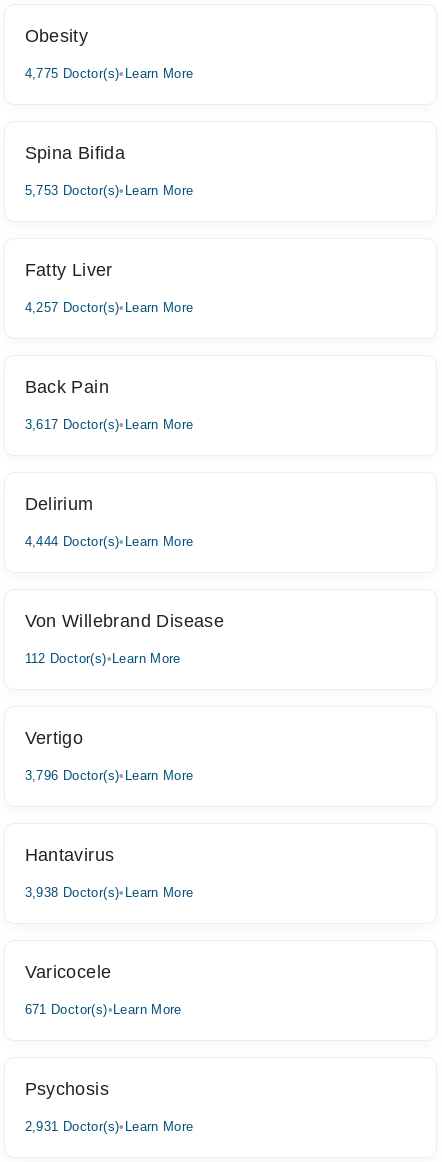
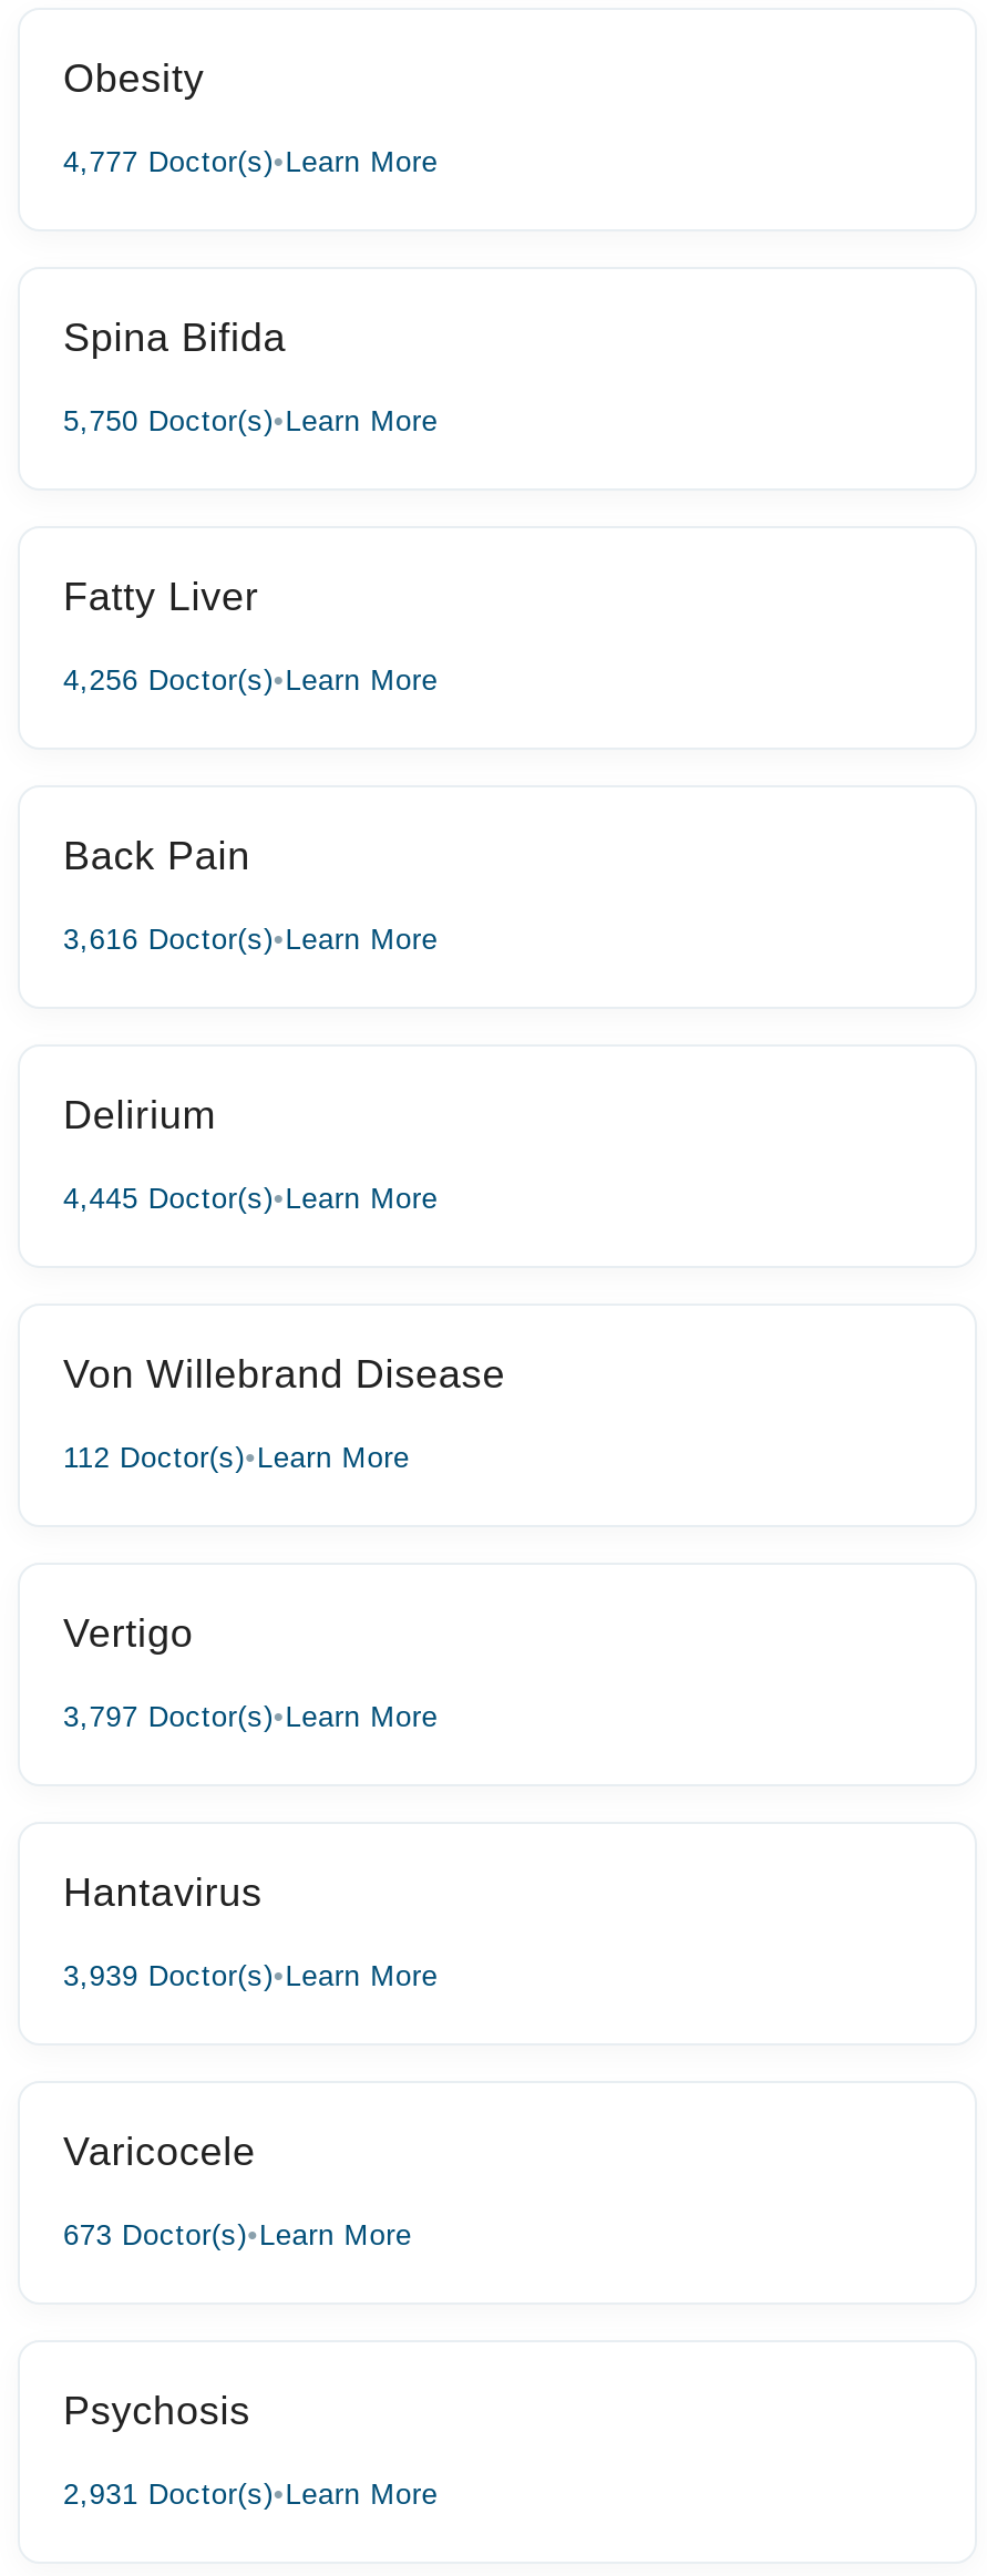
[24,66,194,81] 4,775 Doctor(s)•Learn More -> [63,145,438,178] 4,777 Doctor(s)•Learn More
[24,183,194,198] 5,753 Doctor(s)•Learn More -> [63,404,438,437] 5,750 Doctor(s)•Learn More
[24,300,194,315] 4,257 Doctor(s)•Learn More -> [63,663,438,697] 4,256 Doctor(s)•Learn More
[24,417,194,432] 3,617 Doctor(s)•Learn More -> [63,923,438,956] 3,616 Doctor(s)•Learn More
[24,534,194,549] 4,444 Doctor(s)•Learn More -> [63,1182,438,1215] 4,445 Doctor(s)•Learn More
[24,768,194,783] 3,796 Doctor(s)•Learn More -> [63,1700,438,1733] 3,797 Doctor(s)•Learn More
[24,885,194,900] 3,938 Doctor(s)•Learn More -> [63,1959,438,1992] 3,939 Doctor(s)•Learn More
[24,1002,182,1017] 671 Doctor(s)•Learn More -> [63,2218,412,2252] 673 Doctor(s)•Learn More

